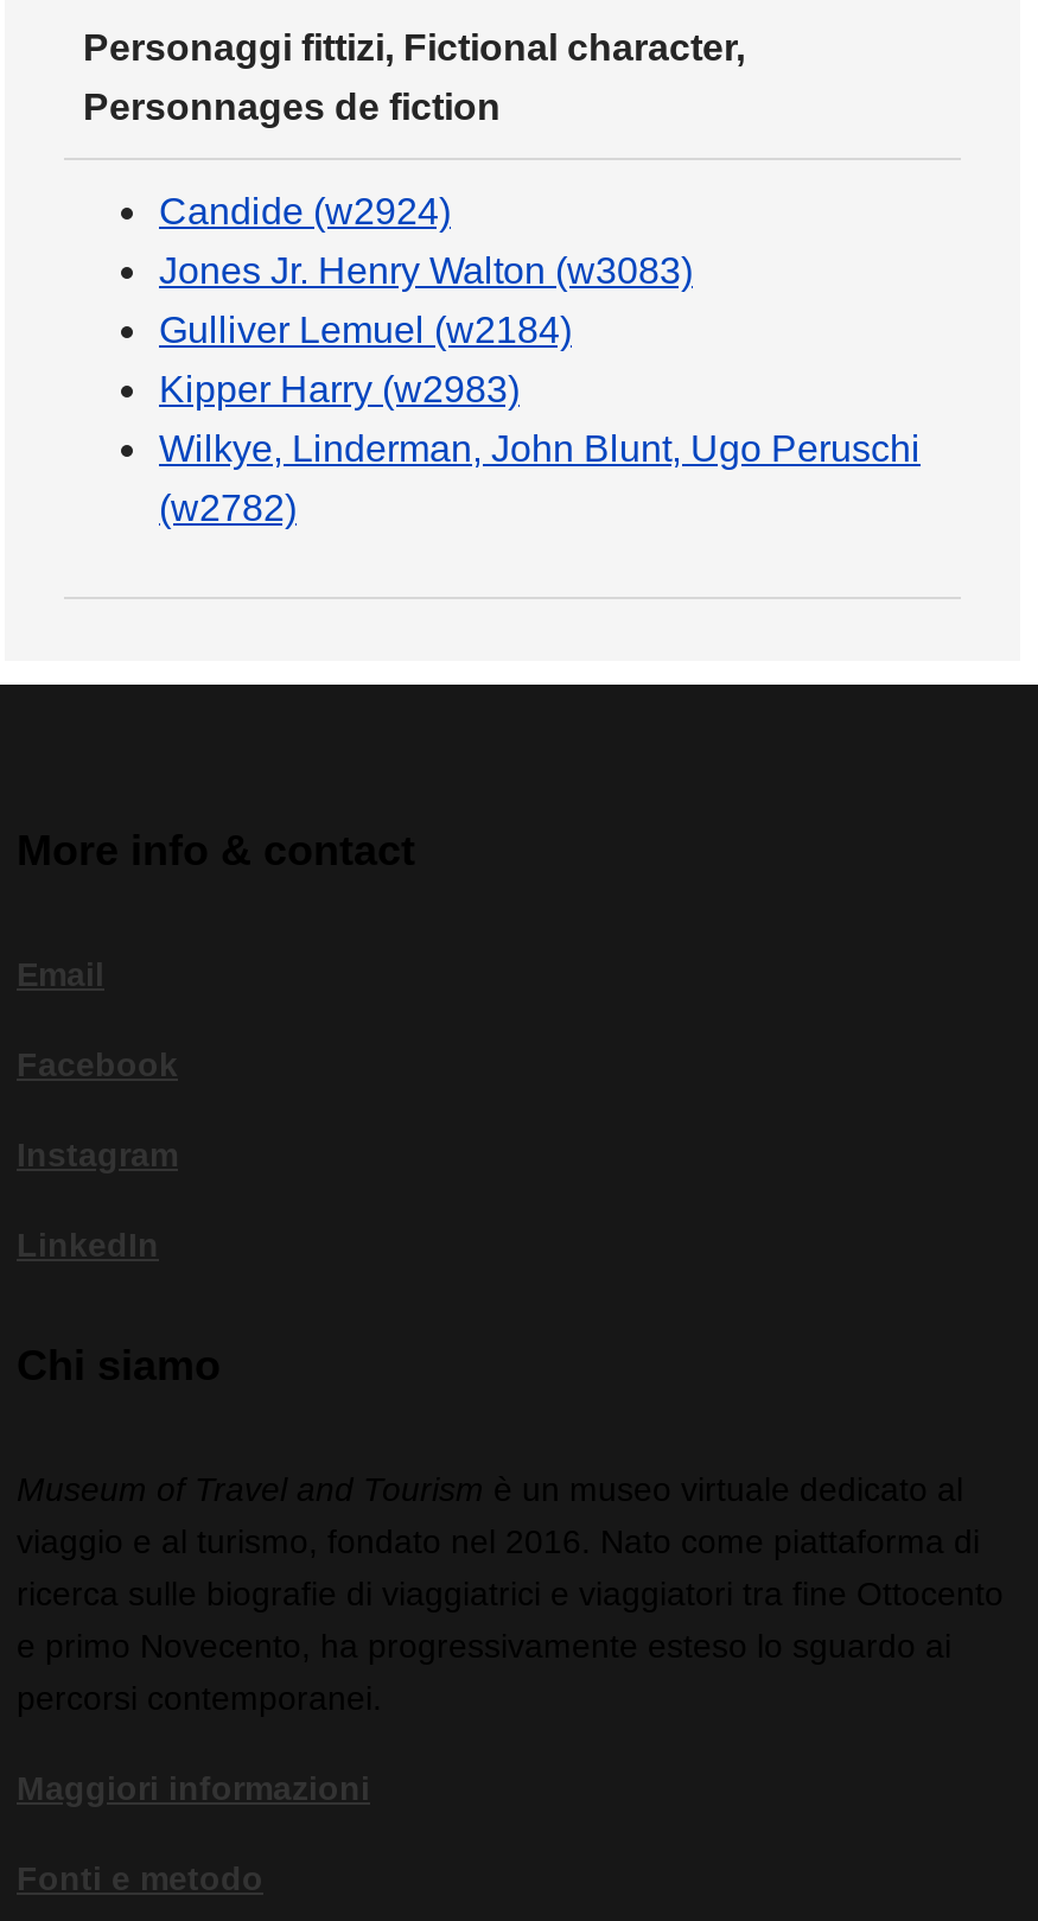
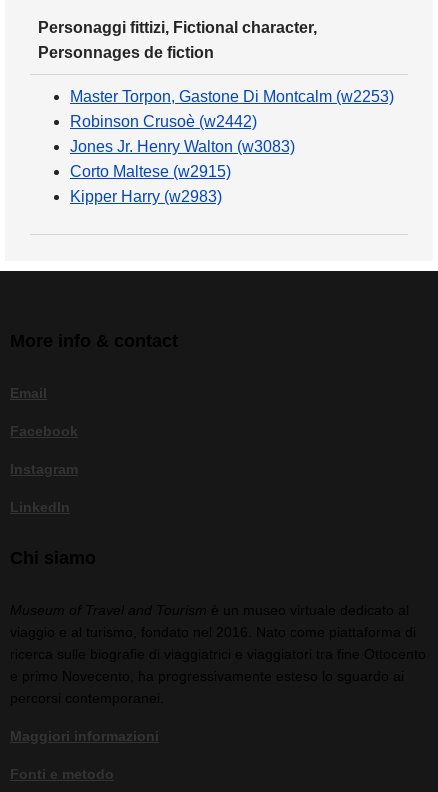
[159,192,451,232] Candide (w2924) -> [70,88,394,130] Master Torpon, Gastone Di Montcalm (w2253) | Robinson Crusoè (w2442)
moved [159,251,693,291] -> [70,138,295,155]: Jones Jr. Henry Walton (w3083)
[159,310,572,351] Gulliver Lemuel (w2184) -> [70,163,231,180] Corto Maltese (w2915)
moved [159,370,520,410] -> [70,188,222,205]: Kipper Harry (w2983)
[159,429,921,529] Wilkye, Linderman, John Blunt, Ugo Peruschi | (w2782) -> none

